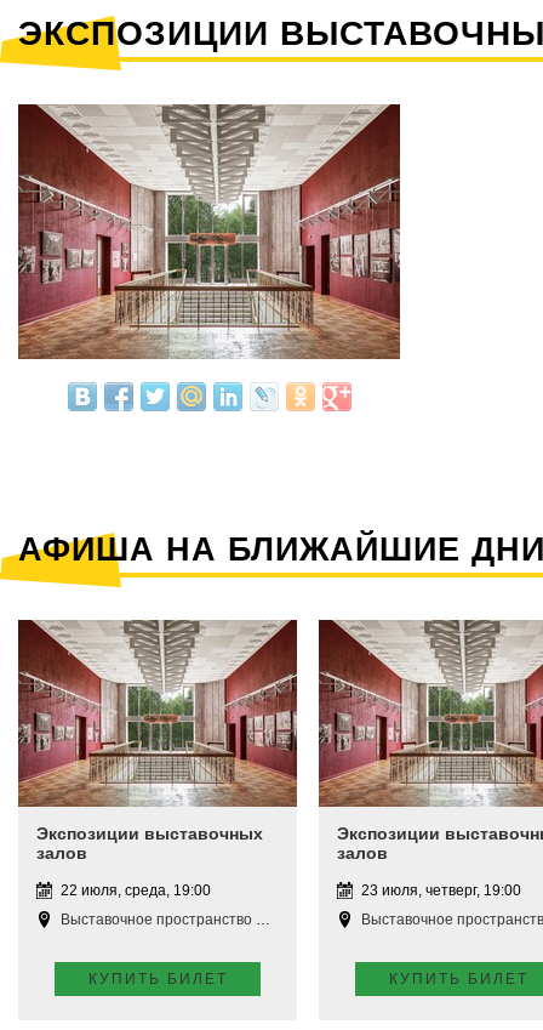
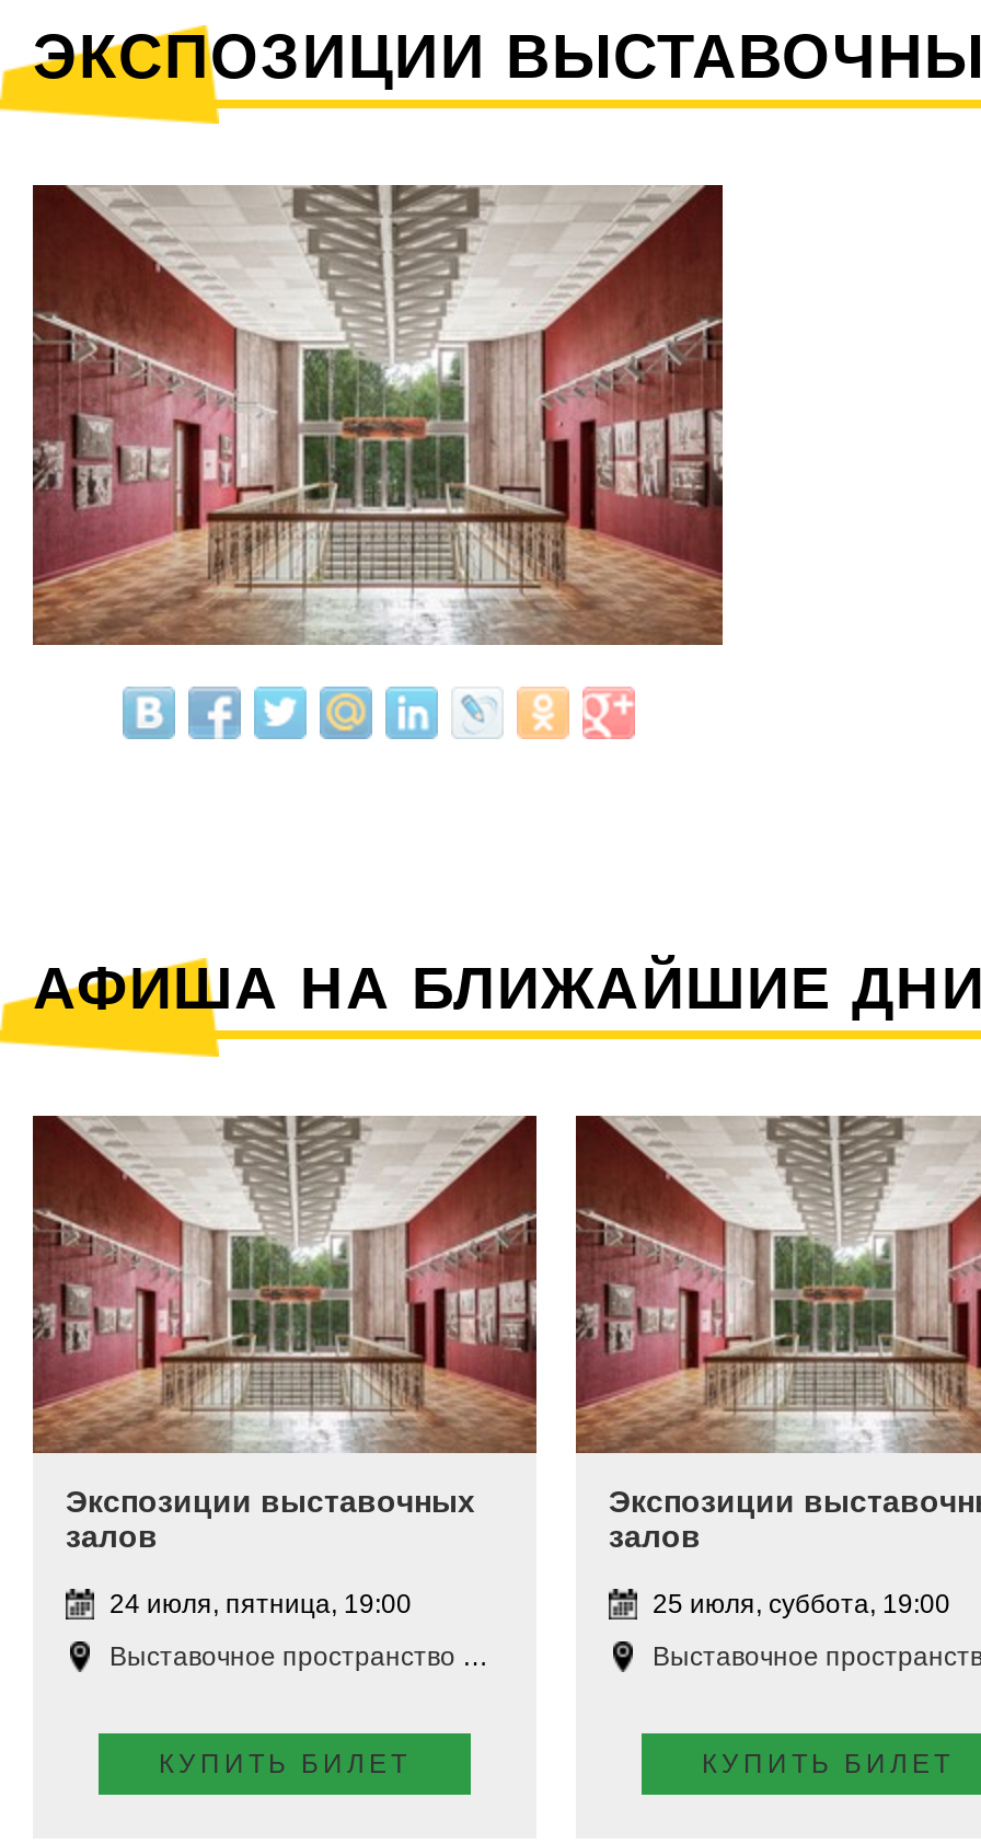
[61,882,211,899] 22 июля, среда, 19:00 -> [109,1589,412,1620] 24 июля, пятница, 19:00
[361,882,521,899] 23 июля, четверг, 19:00 -> [653,1589,950,1620] 25 июля, суббота, 19:00

